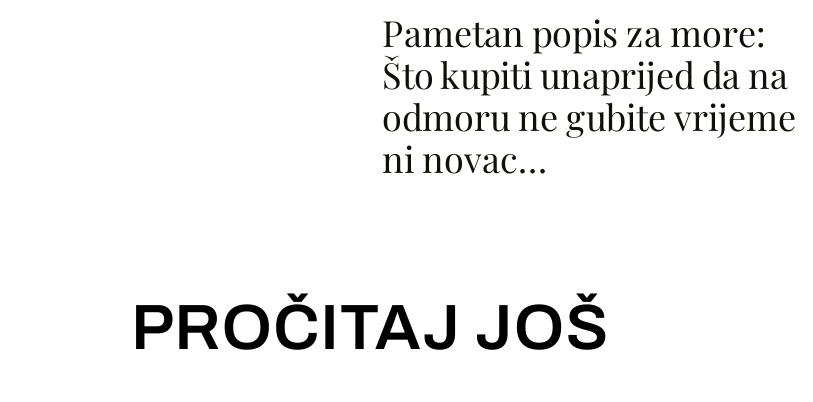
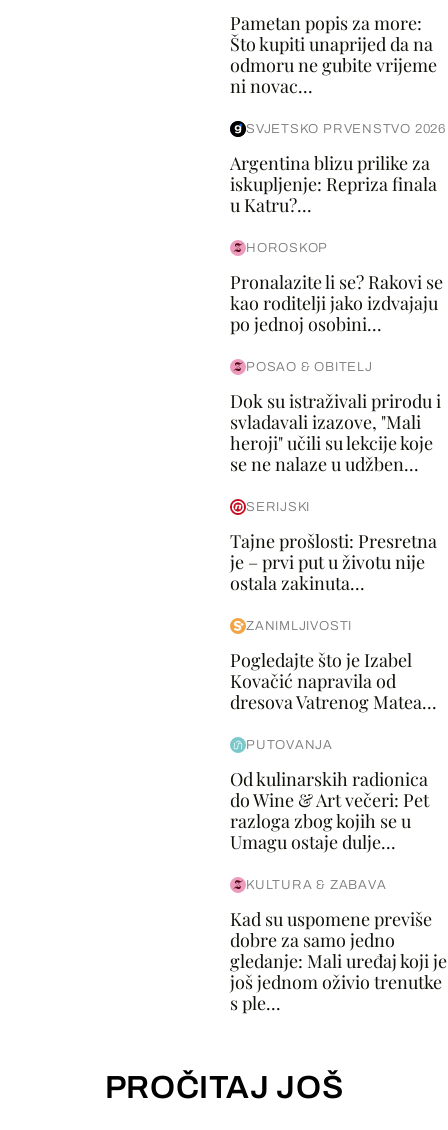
none -> [230,122,447,1015] SVJETSKO PRVENSTVO 2026 | Argentina blizu prilike za | iskupljenje: Repriza finala | u Katru?... | HOROSKOP | Pronalazite li se? Rakovi se | kao roditelji jako izdvajaju | po jednoj osobini... | POSAO & OBITELJ | Dok su istraživali prirodu i | svladavali izazove, "Mali | heroji" učili su lekcije koje | se ne nalaze u udžben... | SERIJSKI | Tajne prošlosti: Presretna | je – prvi put u životu nije | ostala zakinuta... | ZANIMLJIVOSTI | Pogledajte što je Izabel | Kovačić napravila od | dresova Vatrenog Matea... | PUTOVANJA | Od kulinarskih radionica | do Wine & Art večeri: Pet | razloga zbog kojih se u | Umagu ostaje dulje... | KULTURA & ZABAVA | Kad su uspomene previše | dobre za samo jedno | gledanje: Mali uređaj koji je | još jednom oživio trenutke | s ple...

